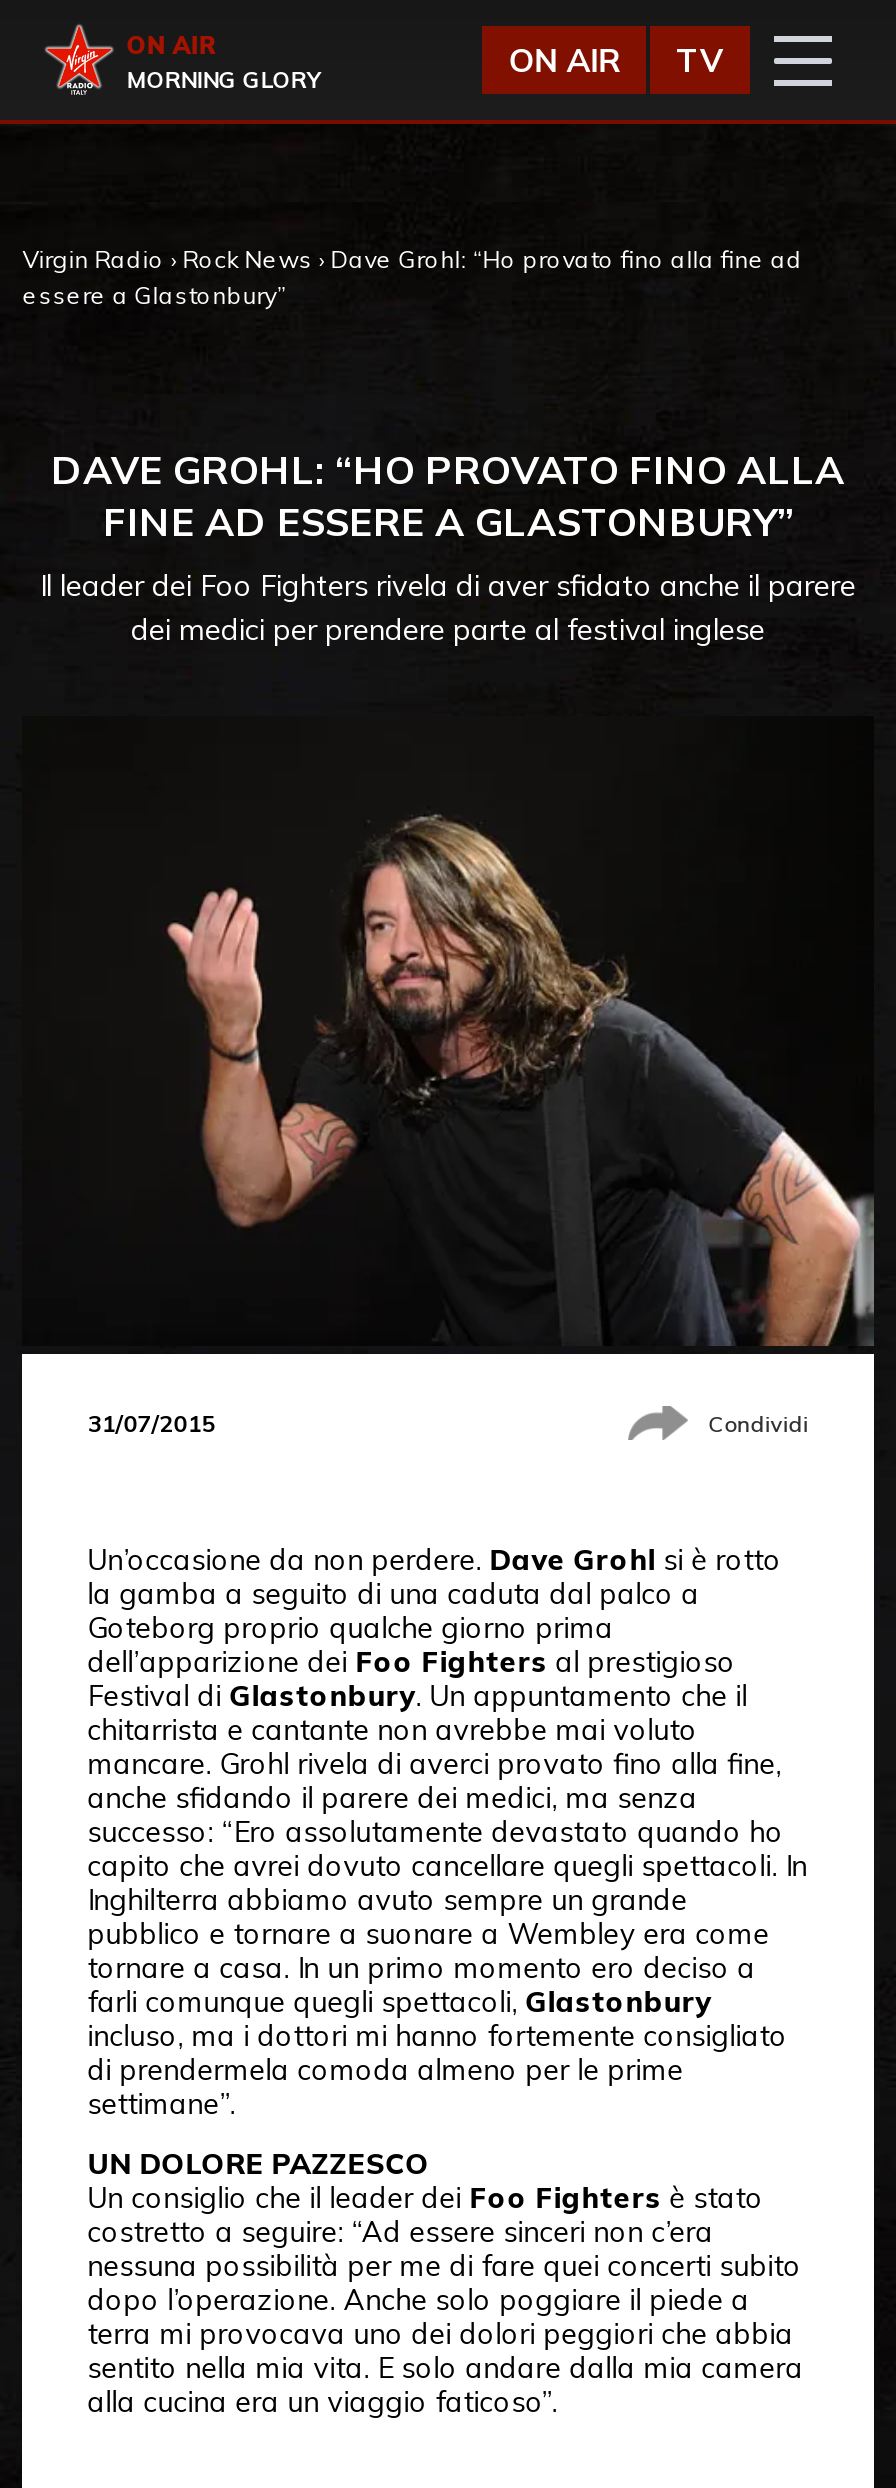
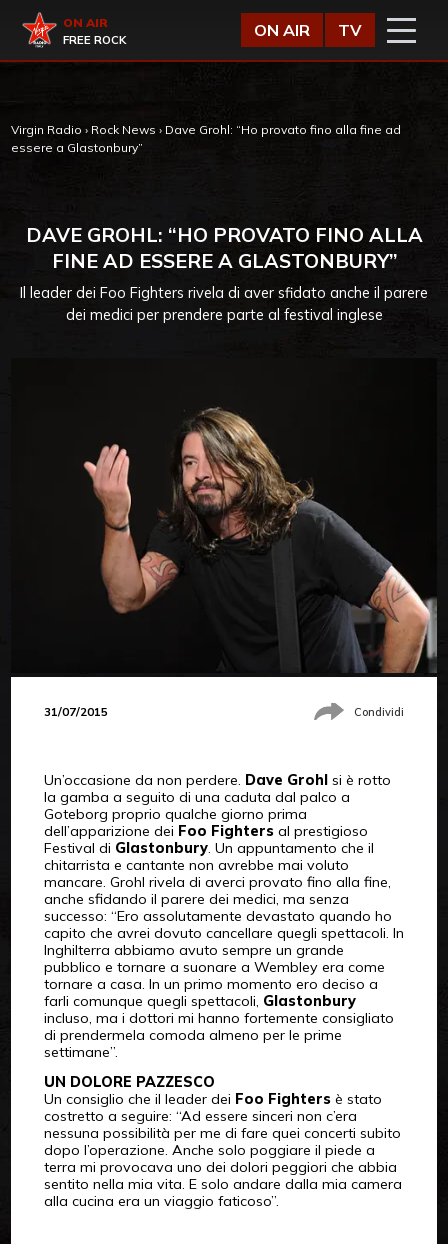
[126,66,320,94] MORNING GLORY -> [63,33,126,47] FREE ROCK

